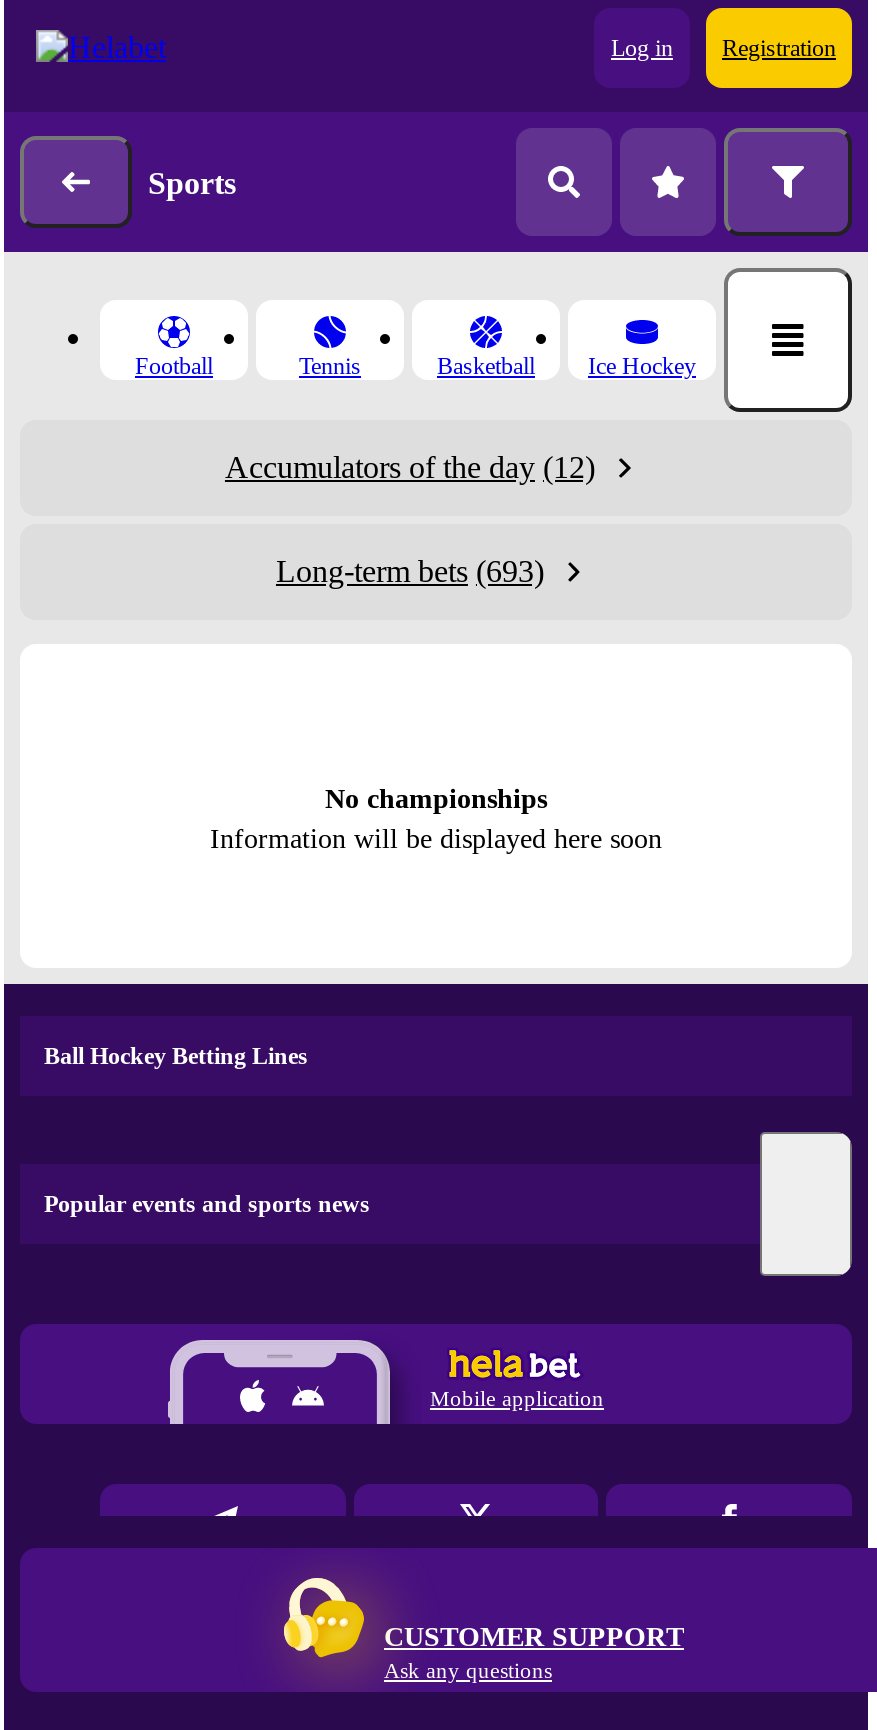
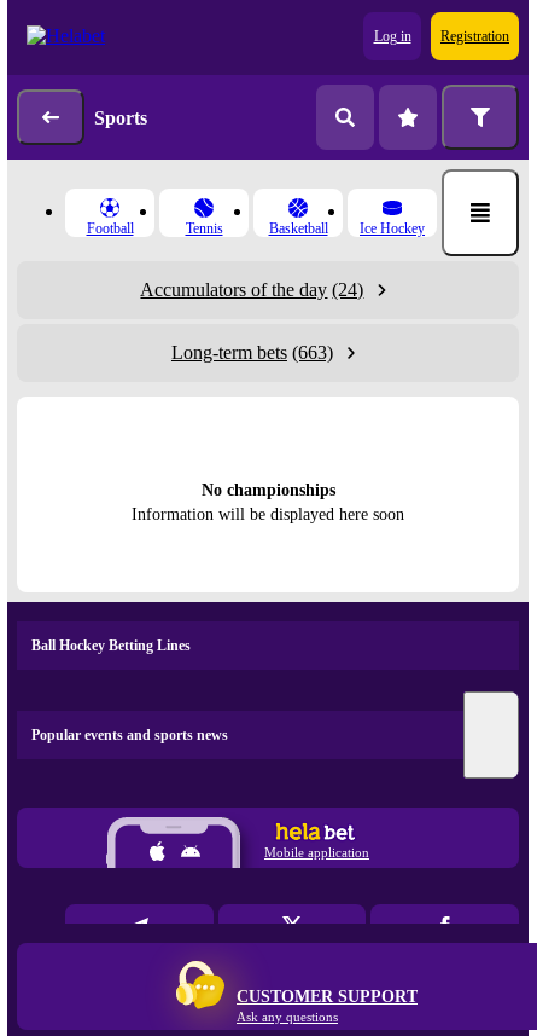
[225,450,595,484] Accumulators of the day (12) -> [141,279,364,300] Accumulators of the day (24)
[276,554,544,588] Long-term bets (693) -> [171,342,333,363] Long-term bets (663)

